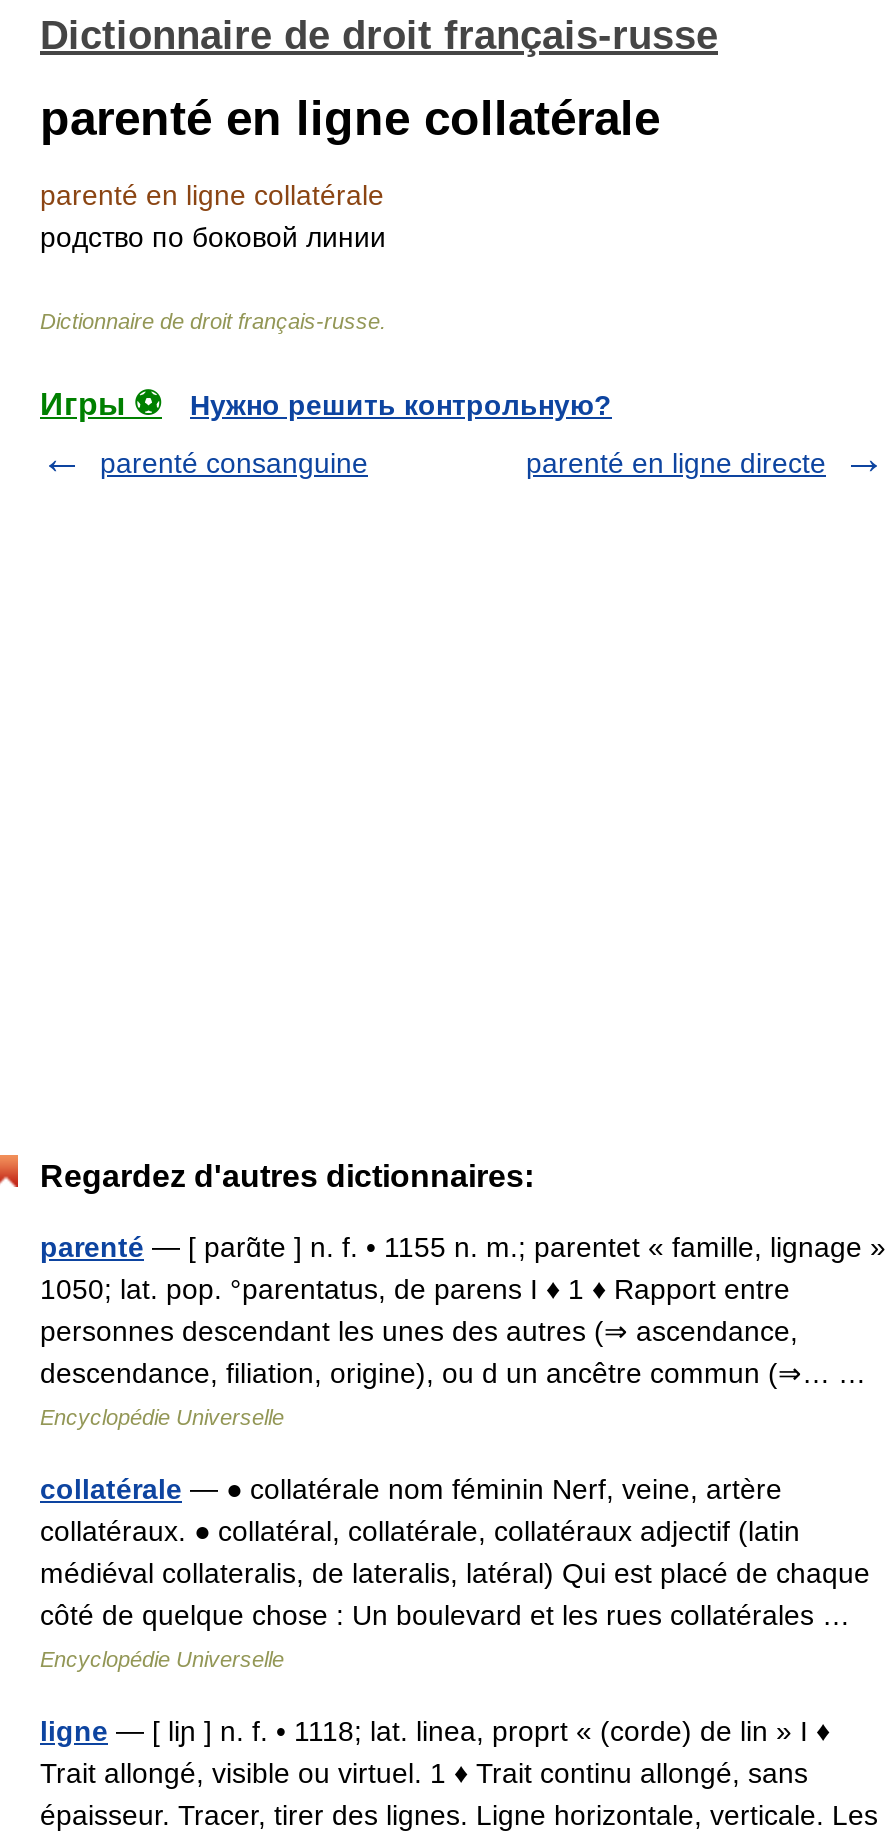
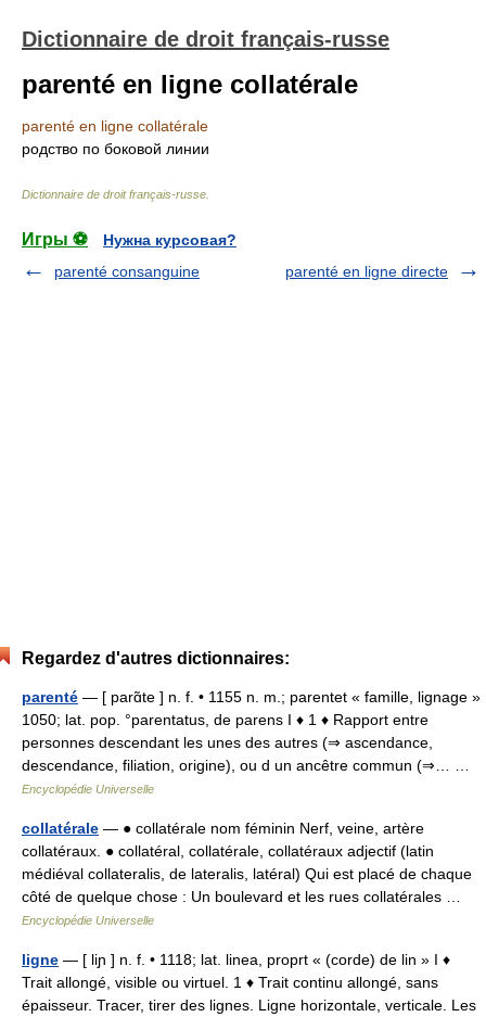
[190,389,612,421] Нужно решить контрольную? -> [103,231,236,249] Нужна курсовая?

